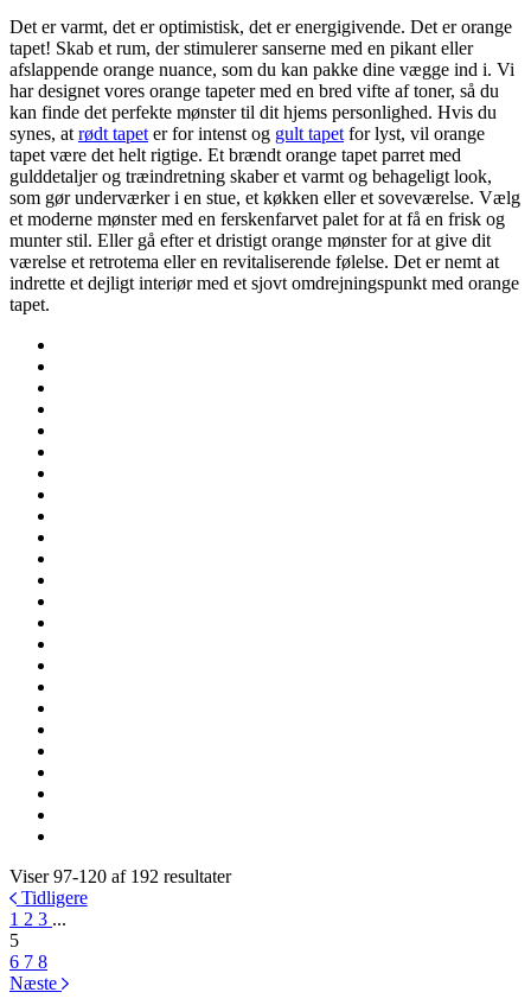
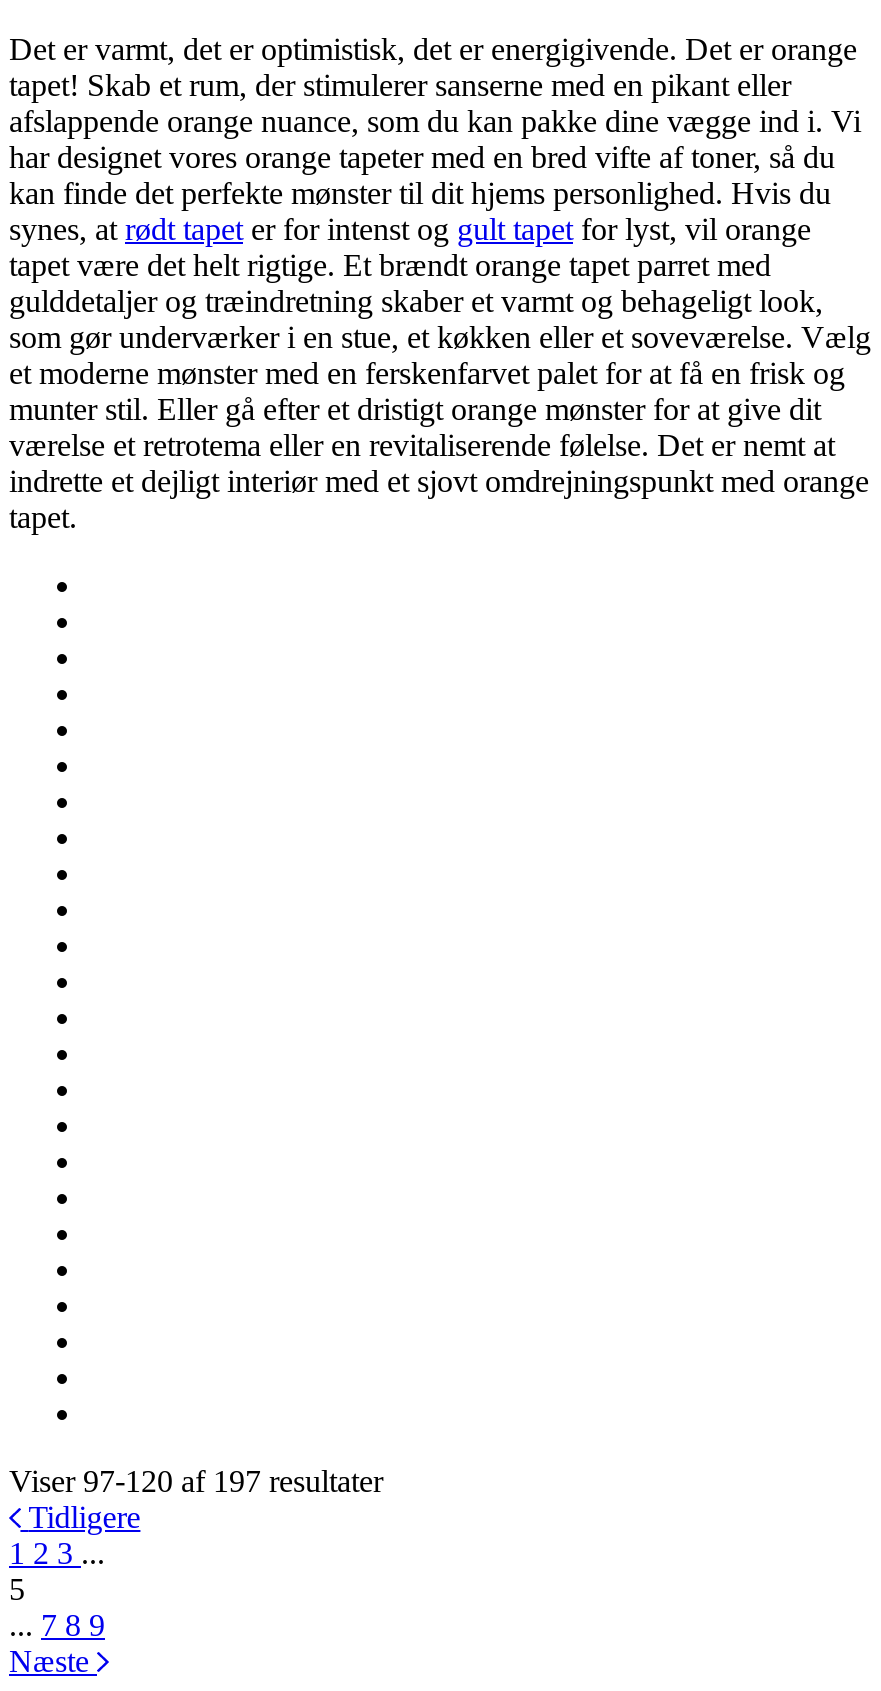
[9,866,231,886] Viser 97-120 af 192 resultater -> [9,1464,383,1498] Viser 97-120 af 197 resultater
[9,951,47,972] 6 7 8 -> [9,1608,105,1642] ... 7 8 9

